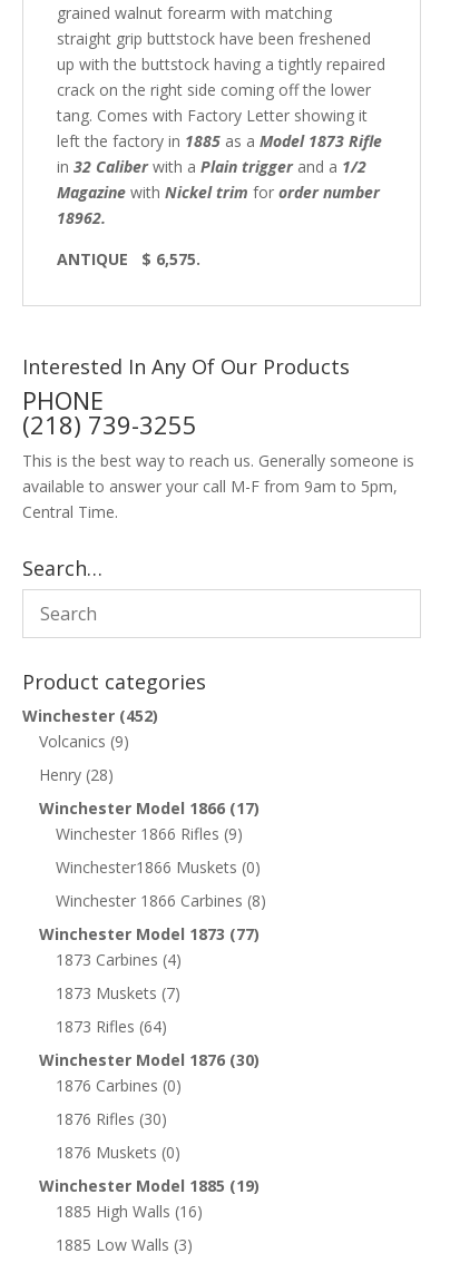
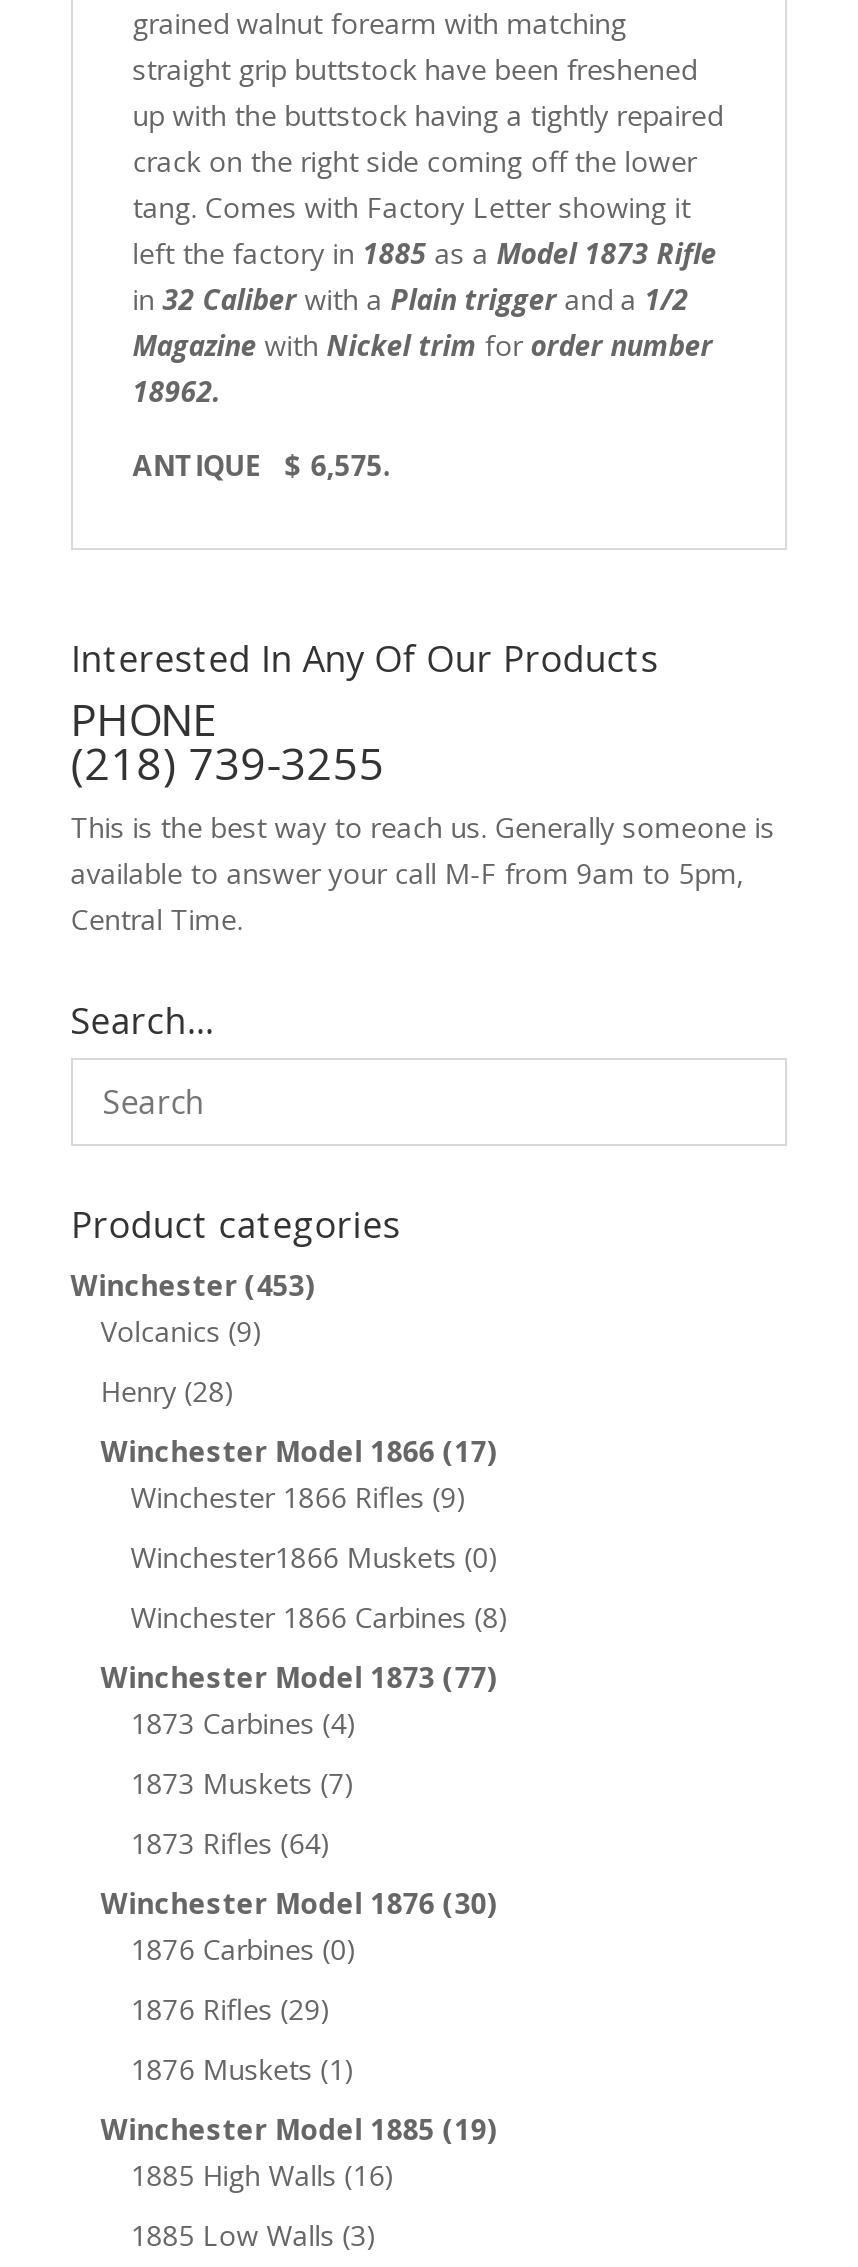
[22,705,158,727] Winchester (452) -> [71,1267,315,1305] Winchester (453)
[55,1109,167,1130] 1876 Rifles (30) -> [131,1991,331,2029] 1876 Rifles (29)
[55,1142,180,1163] 1876 Muskets (0) -> [131,2051,355,2089] 1876 Muskets (1)

